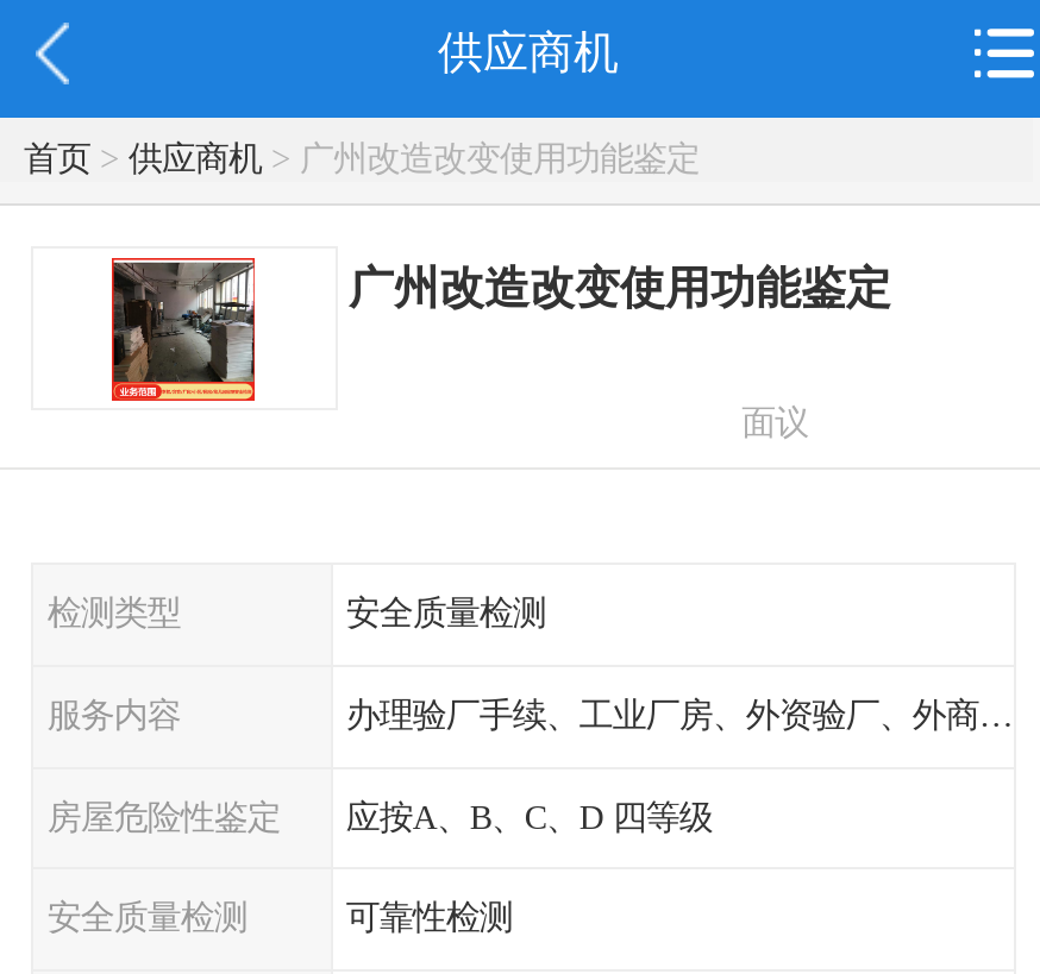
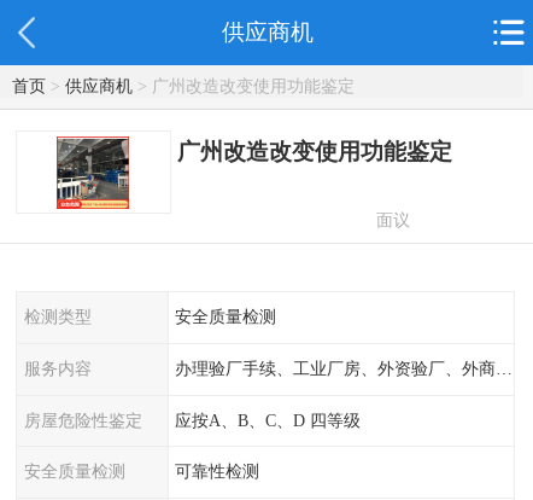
[112,263,255,384] [image] -> [57,139,130,200] [image]

